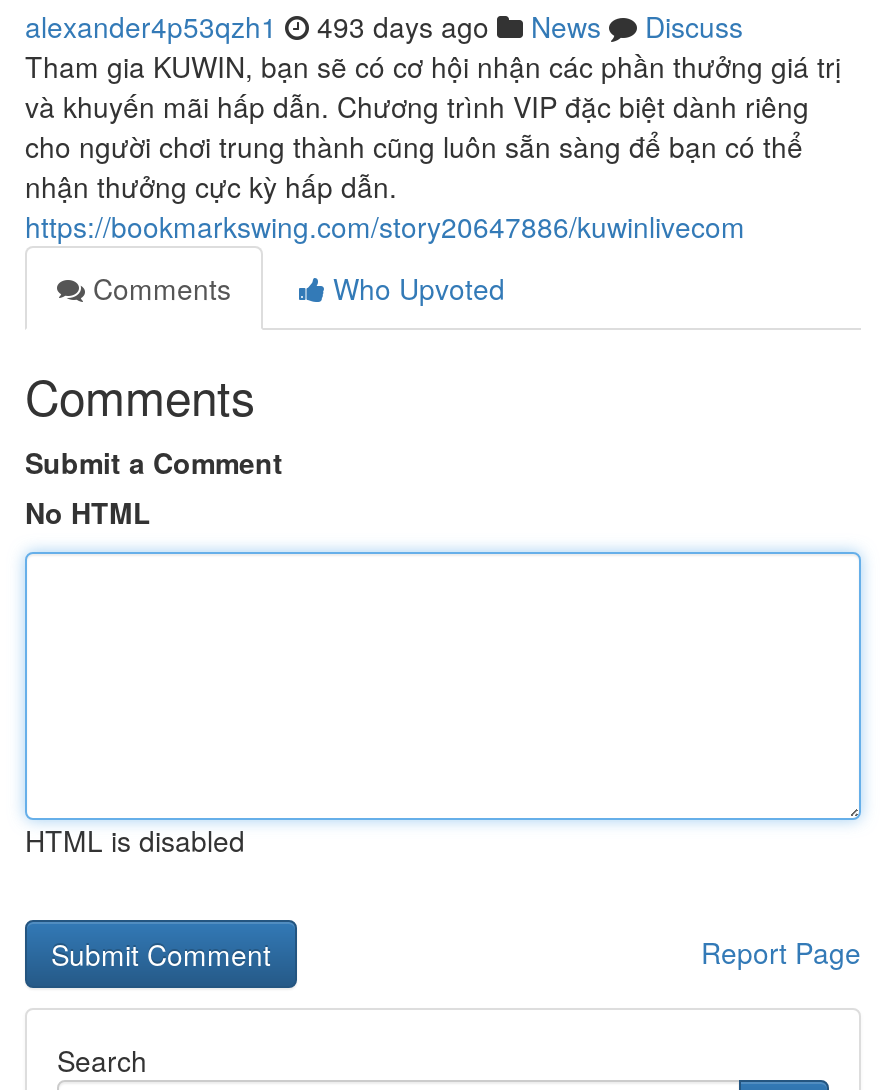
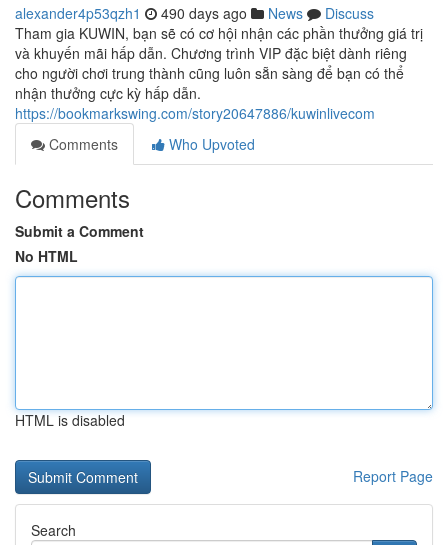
[25,6,743,46] alexander4p53qzh1 493 days ago News Discuss -> [15,3,374,23] alexander4p53qzh1 490 days ago News Discuss

